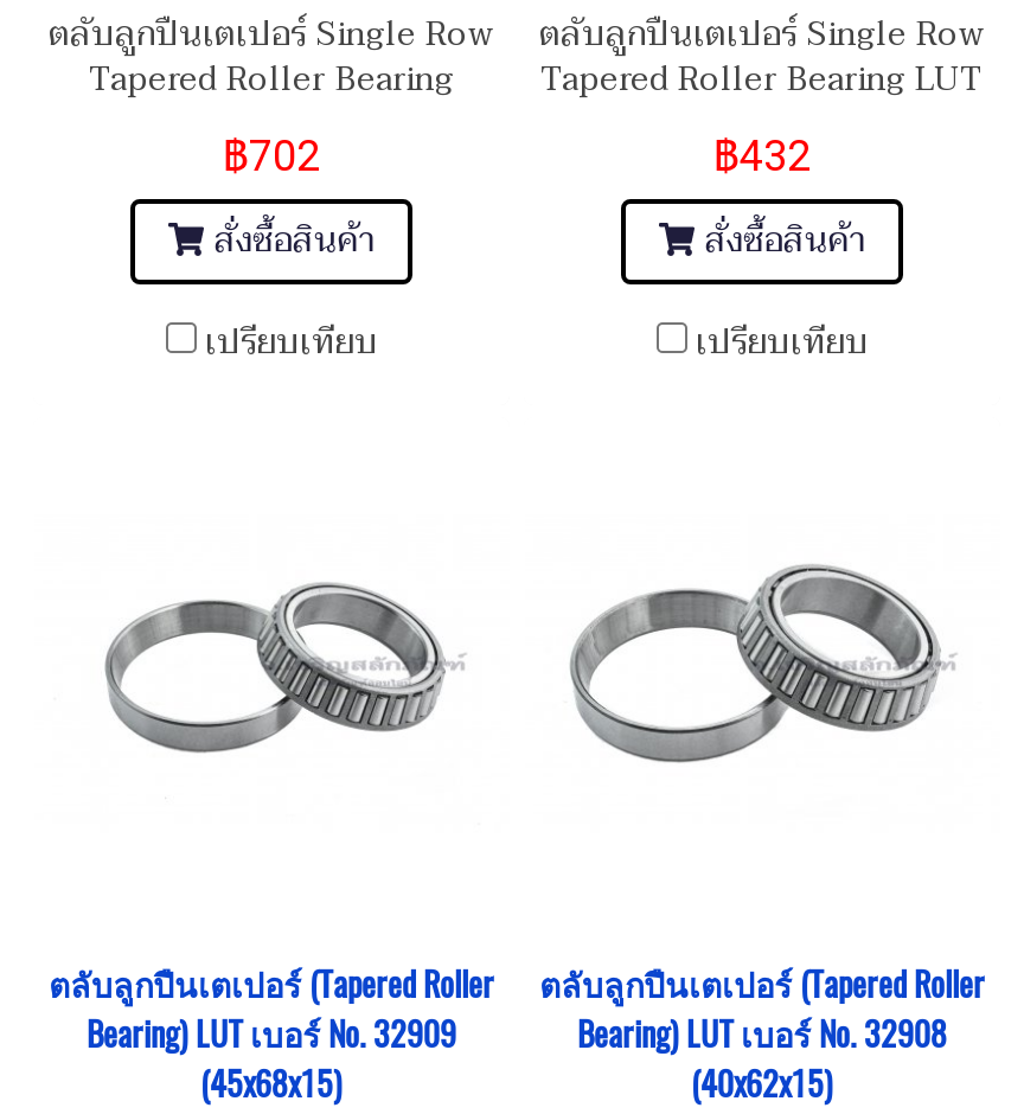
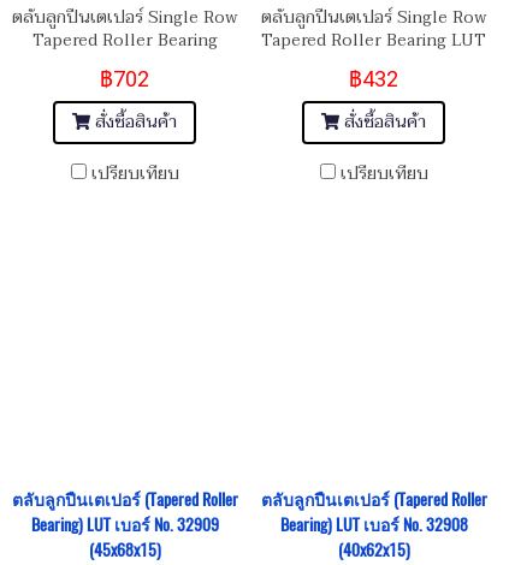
[569,562,955,766] [image] -> none
[102,581,465,756] [image] -> none

